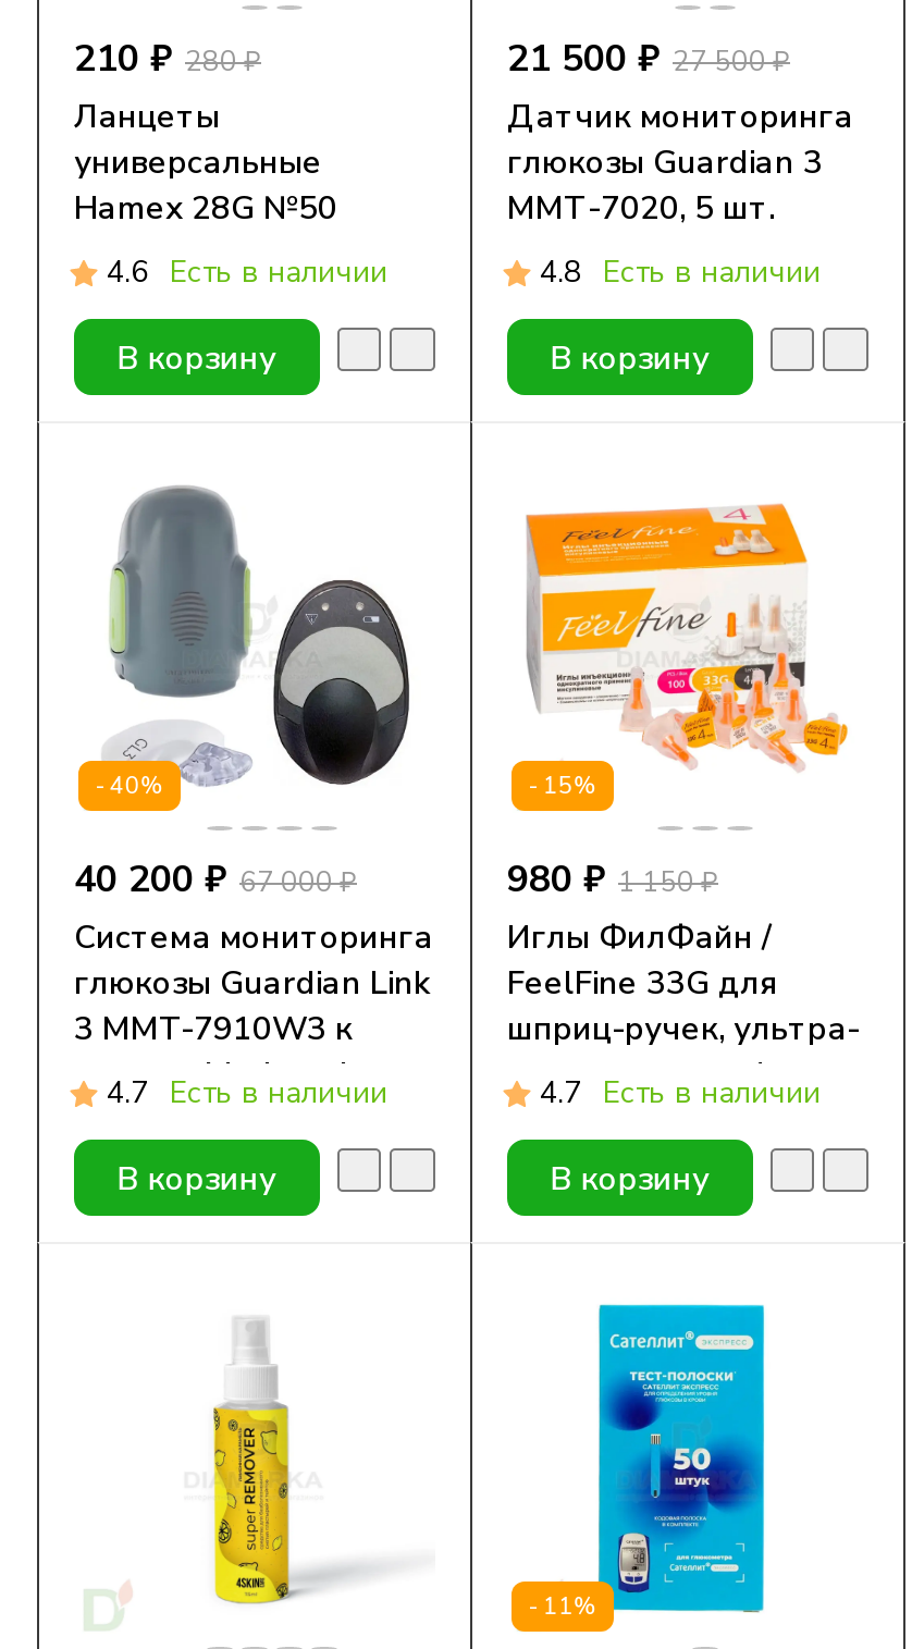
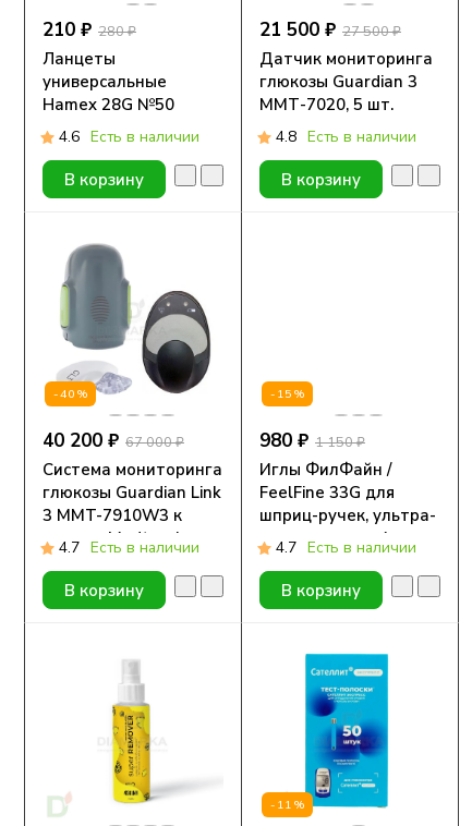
[525,502,849,772] [image] -> none

